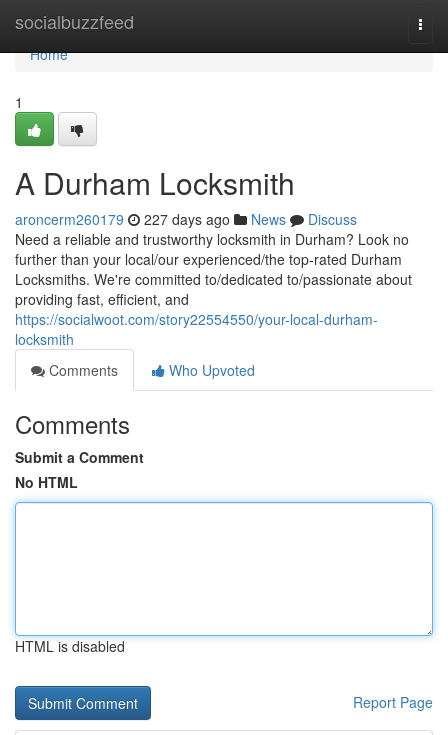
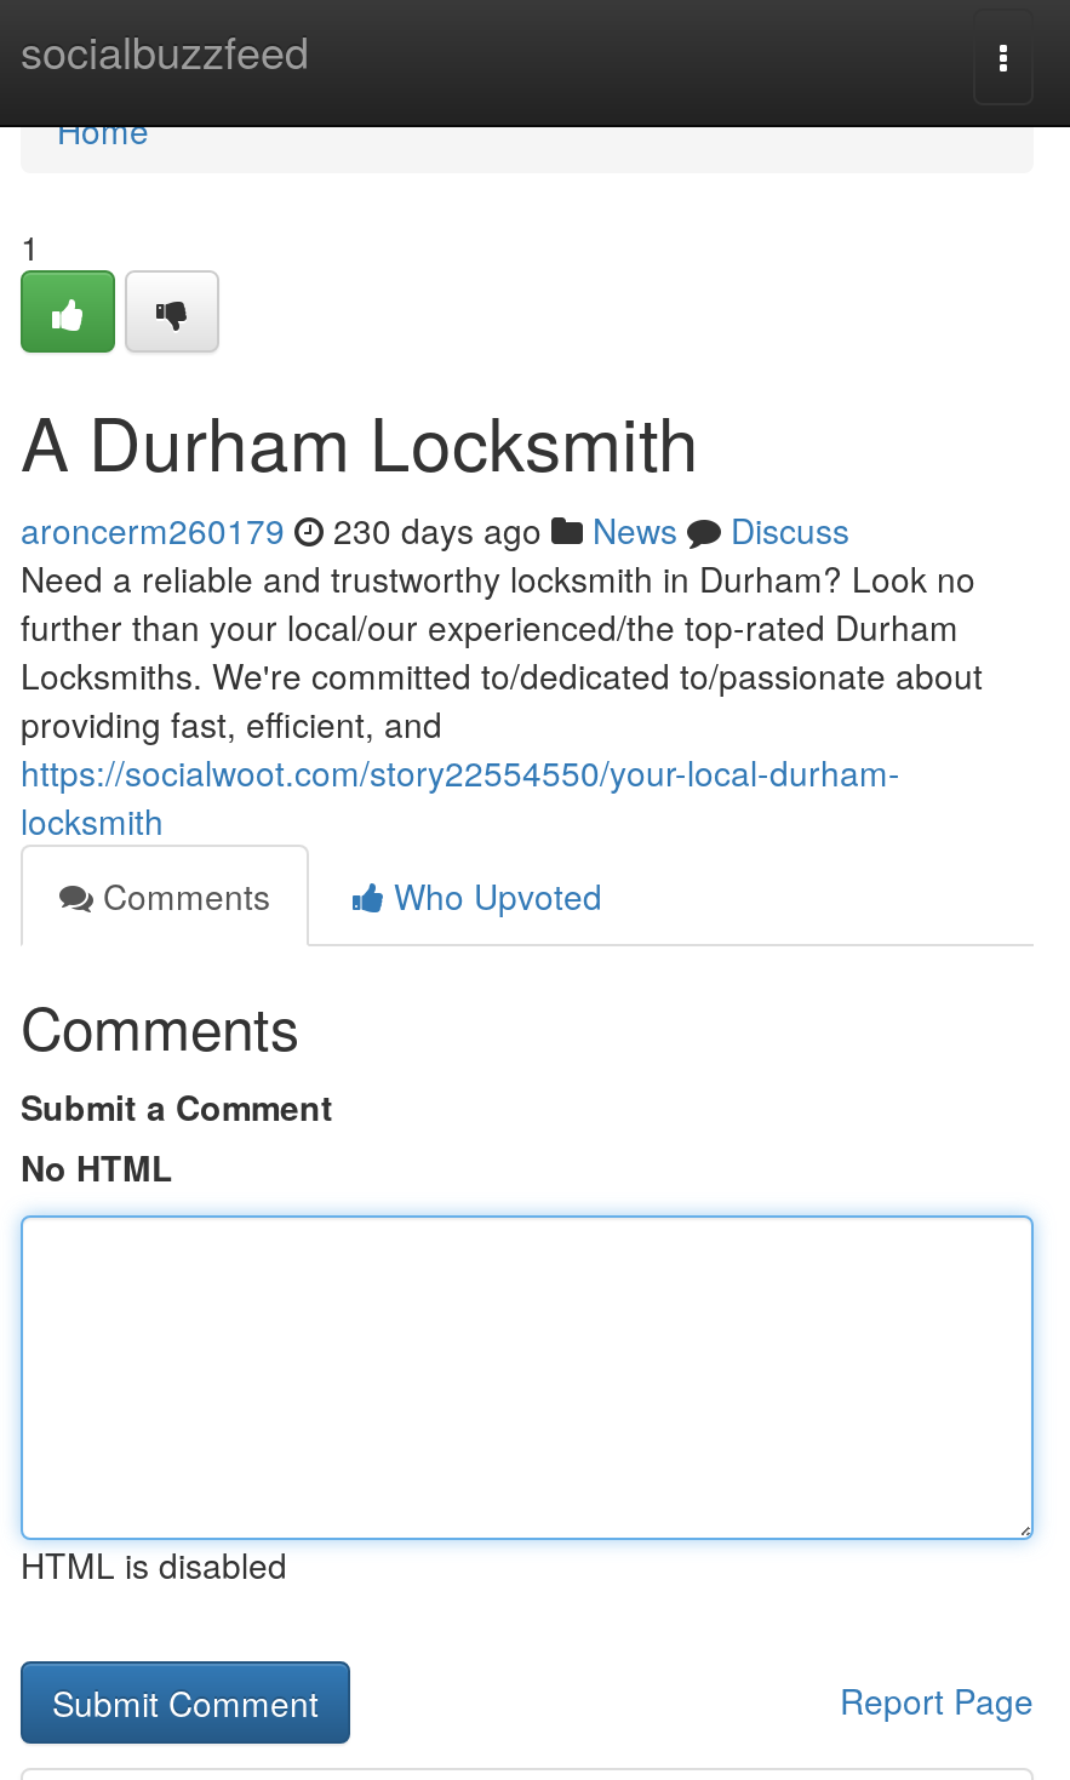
[15,209,357,229] aroncerm260179 227 days ago News Discuss -> [21,505,849,554] aroncerm260179 230 days ago News Discuss

